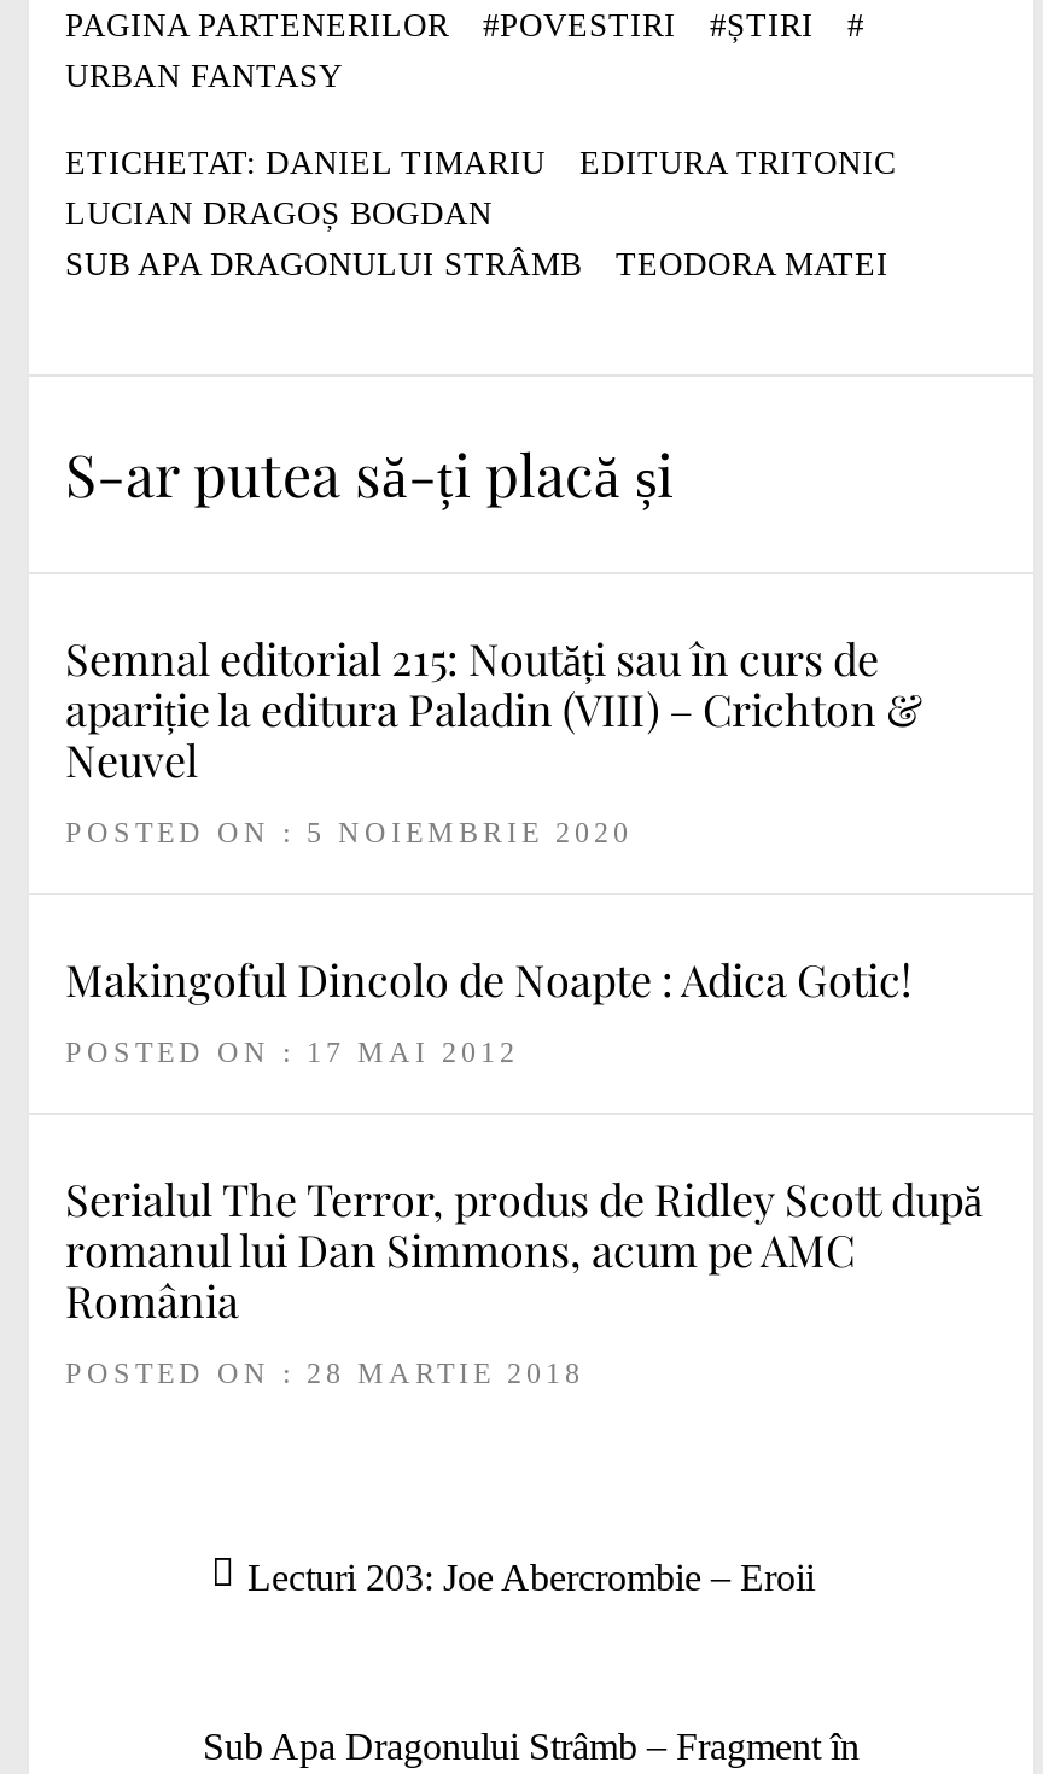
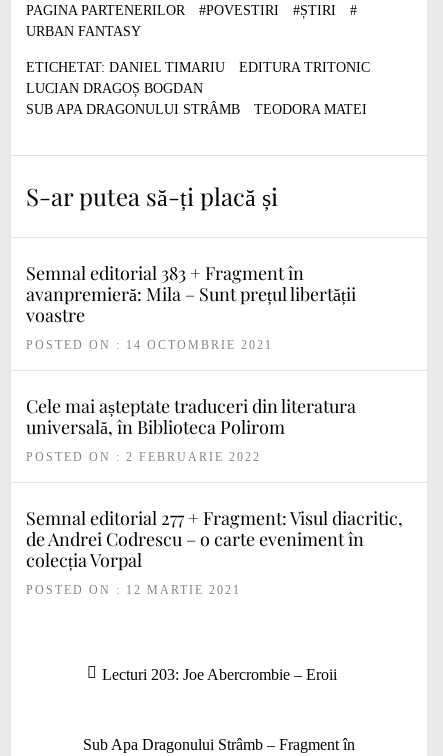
[65,629,922,789] Semnal editorial 215: Noutăți sau în curs de | apariție la editura Paladin (VIII) – Crichton & | Neuvel -> [26,261,356,327] Semnal editorial 383 + Fragment în | avanpremieră: Mila – Sunt prețul libertății | voastre
[65,815,633,849] POSTED ON : 5 NOIEMBRIE 2020 -> [26,338,273,352] POSTED ON : 14 OCTOMBRIE 2021
[65,950,913,1008] Makingoful Dincolo de Noapte : Adica Gotic! -> [26,394,356,439] Cele mai așteptate traduceri din literatura | universală, în Biblioteca Polirom
[65,1035,519,1069] POSTED ON : 17 MAI 2012 -> [26,450,261,464] POSTED ON : 2 FEBRUARIE 2022
[65,1170,983,1329] Serialul The Terror, produs de Ridley Scott după | romanul lui Dan Simmons, acum pe AMC | România -> [26,506,403,572] Semnal editorial 277 + Fragment: Visul diacritic, | de Andrei Codrescu – o carte eveniment în | colecția Vorpal
[65,1356,584,1390] POSTED ON : 28 MARTIE 2018 -> [26,583,241,597] POSTED ON : 12 MARTIE 2021

